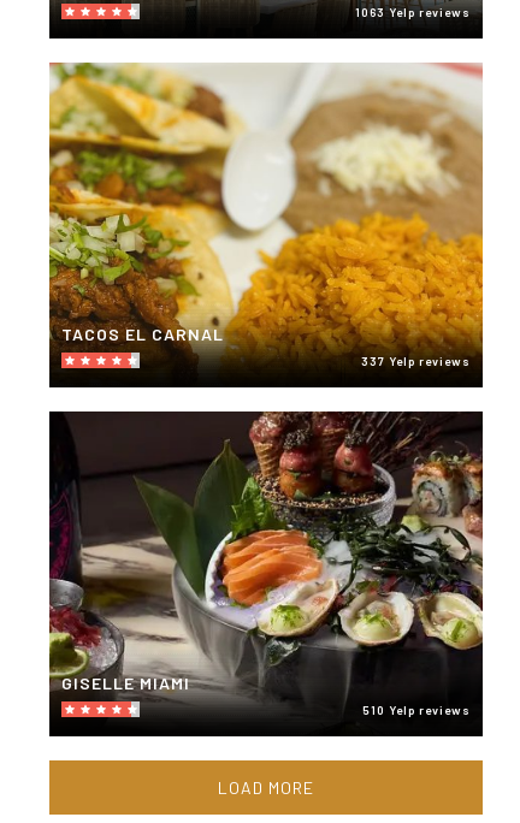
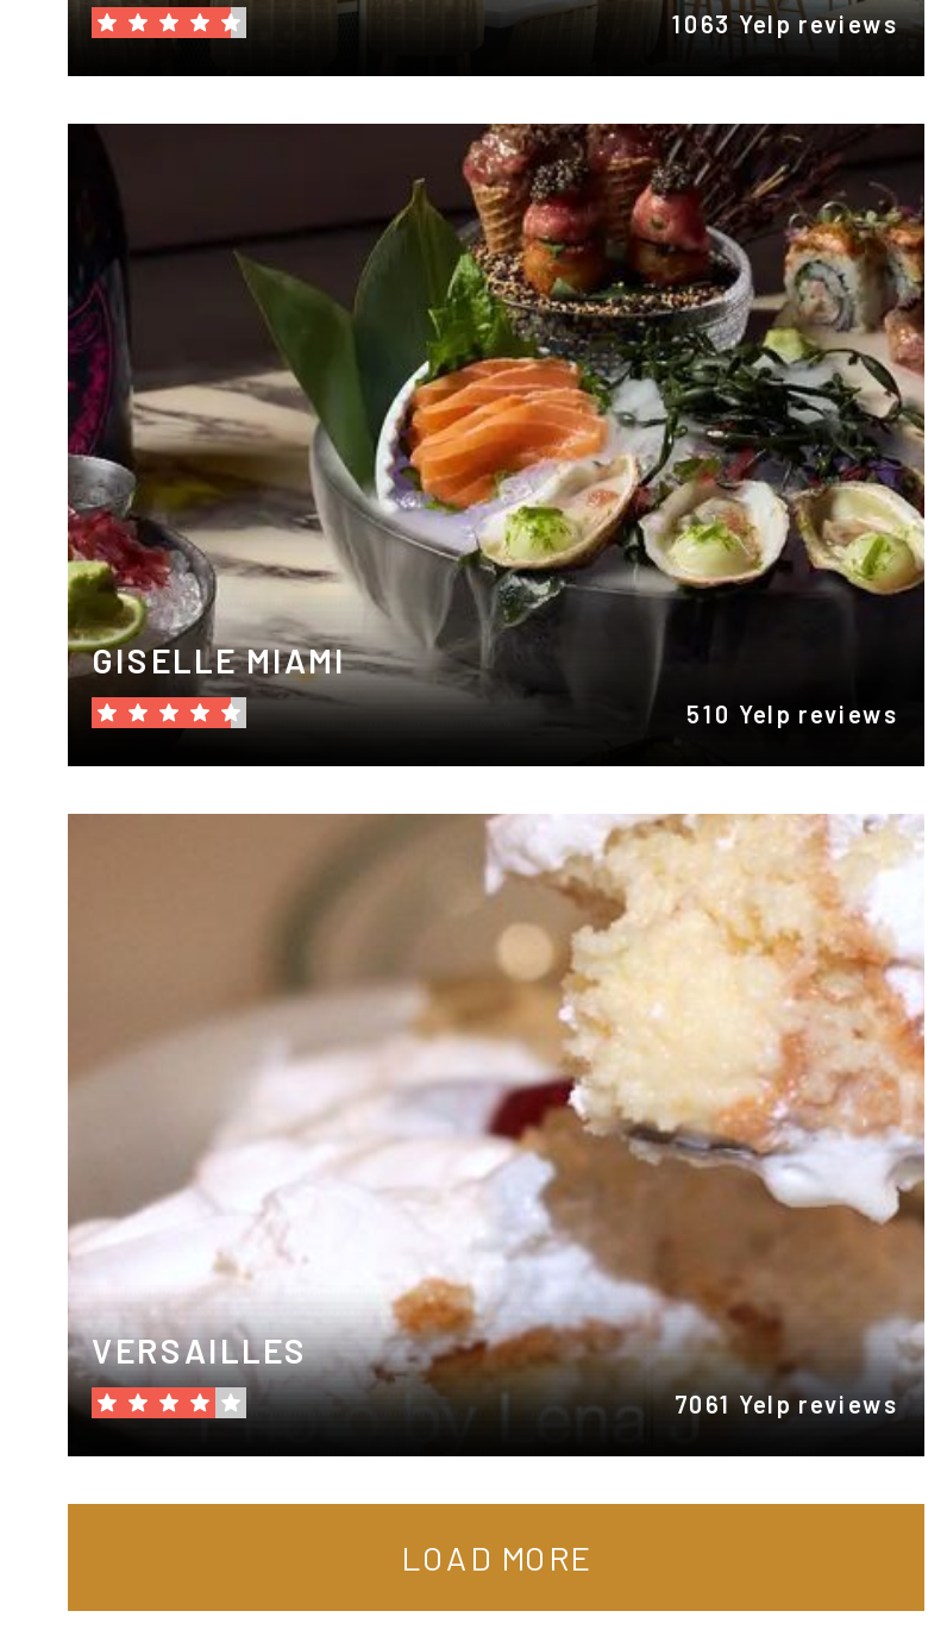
[48,61,484,369] [image] | TACOS EL CARNAL | 337 Yelp reviews -> none
moved [47,409,485,733] -> [63,119,929,759]: [image] | GISELLE MIAMI | 510 Yelp reviews
none -> [65,814,927,1421] [image] | VERSAILLES | 7061 Yelp reviews

